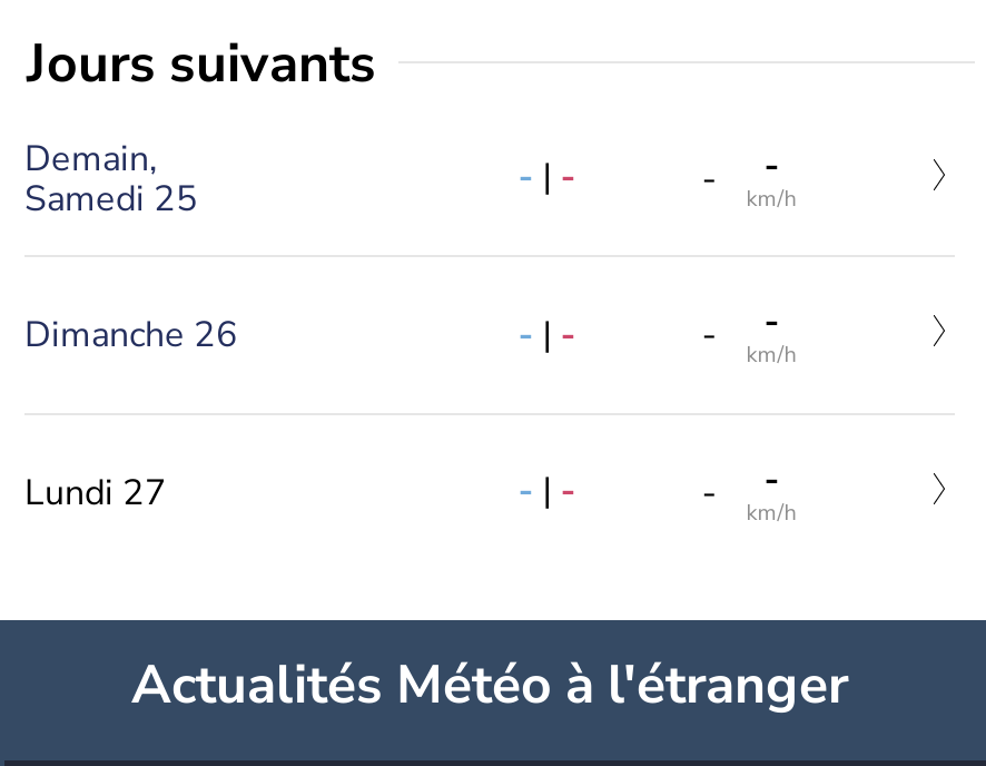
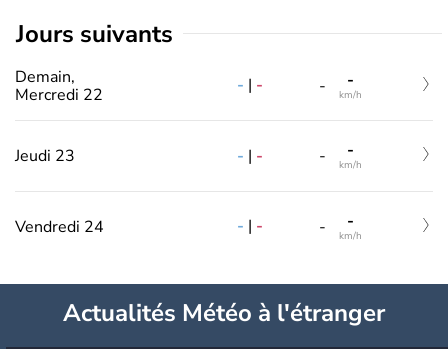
[24,174,198,223] Samedi 25 -> [15,84,103,106] Mercredi 22
[24,311,238,360] Dimanche 26 -> [15,145,75,167] Jeudi 23
[24,468,167,517] Lundi 27 -> [15,216,104,238] Vendredi 24

